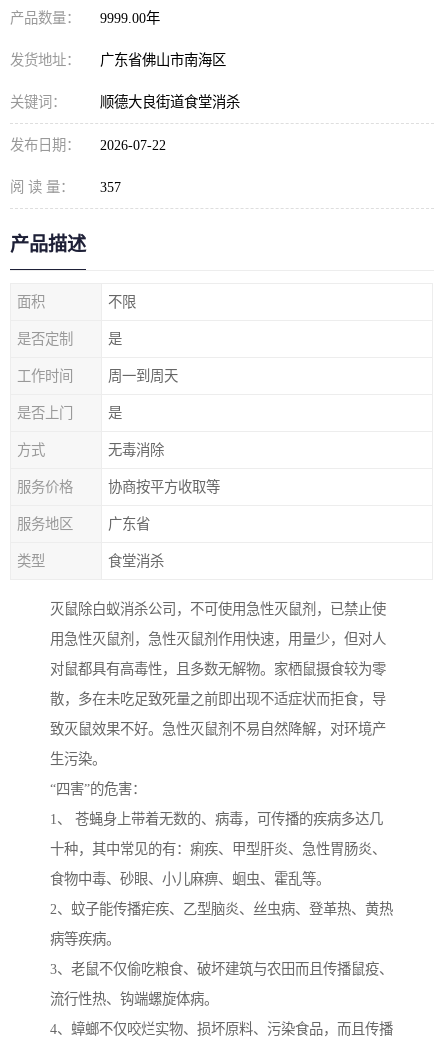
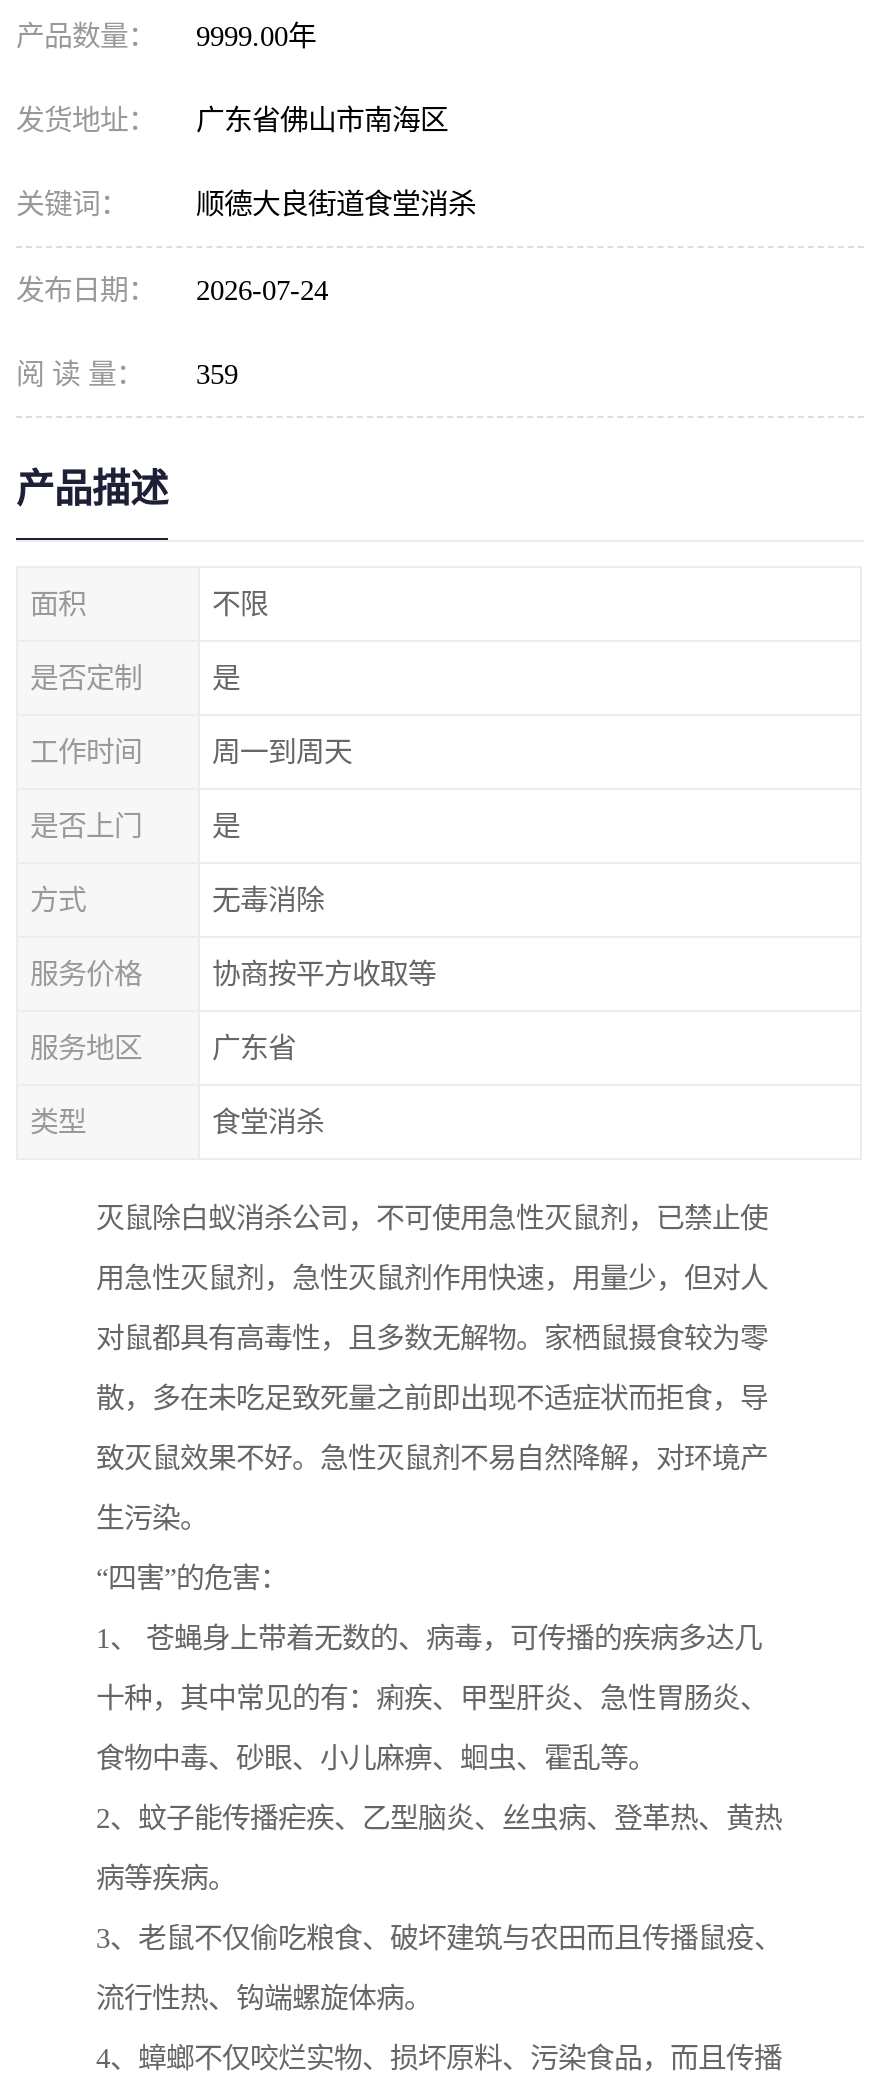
[10,137,166,153] 发布日期： 2026-07-22 -> [16,274,328,306] 发布日期： 2026-07-24
[10,179,121,195] 阅 读 量： 357 -> [16,358,238,390] 阅 读 量： 359

